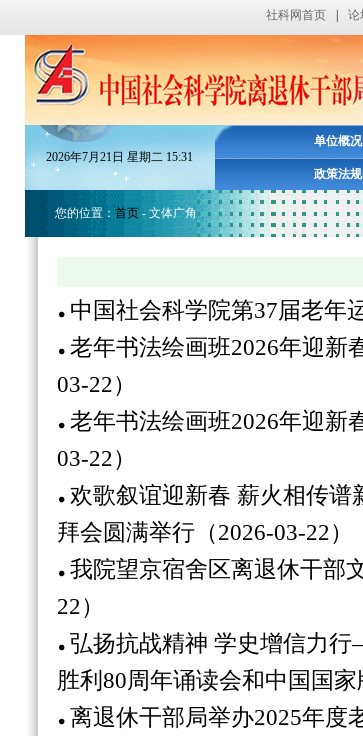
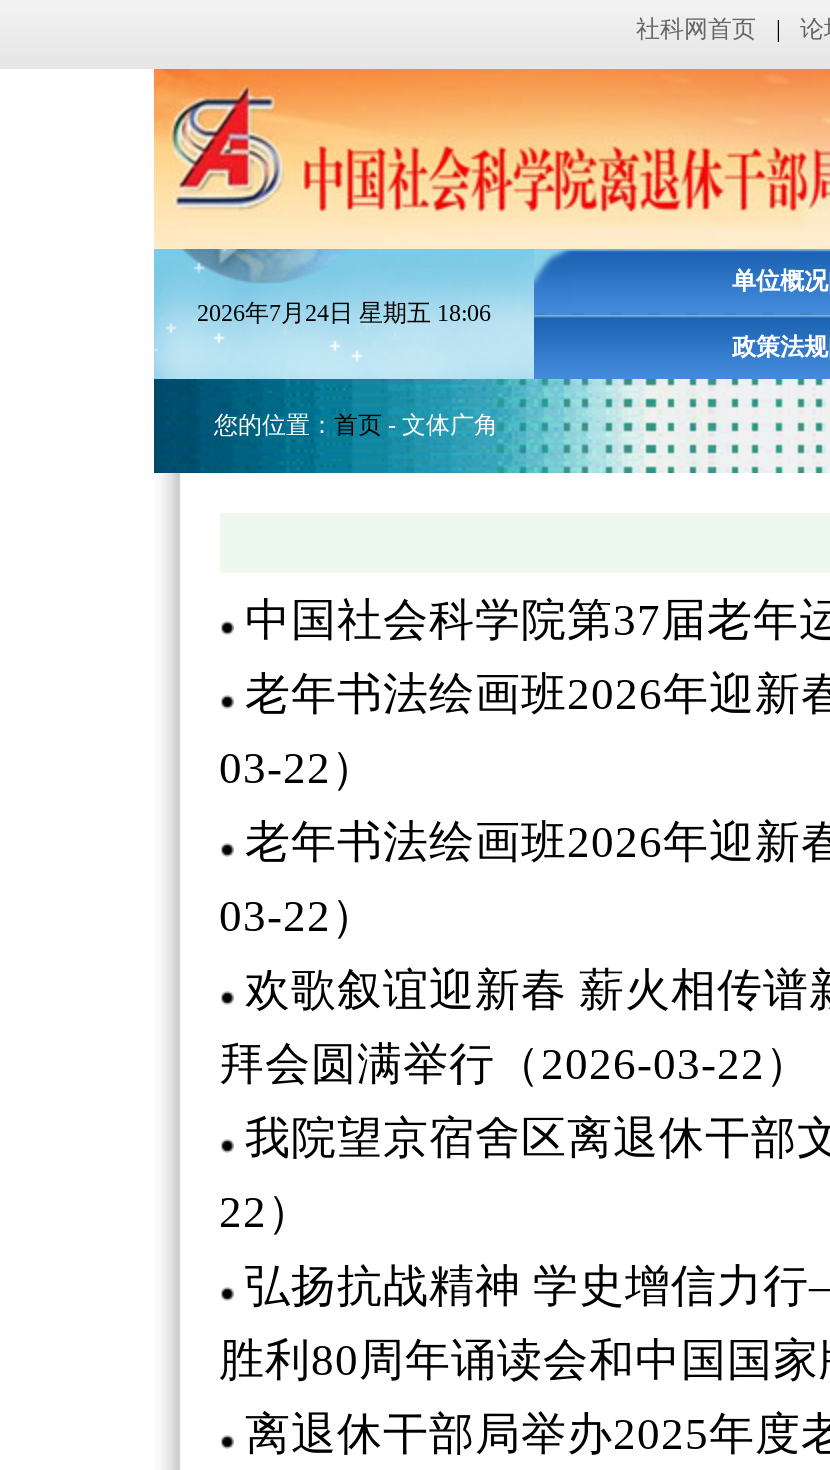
[46,150,193,164] 2026年7月21日星期二15:31 -> [197,299,491,327] 2026年7月24日星期五18:06

